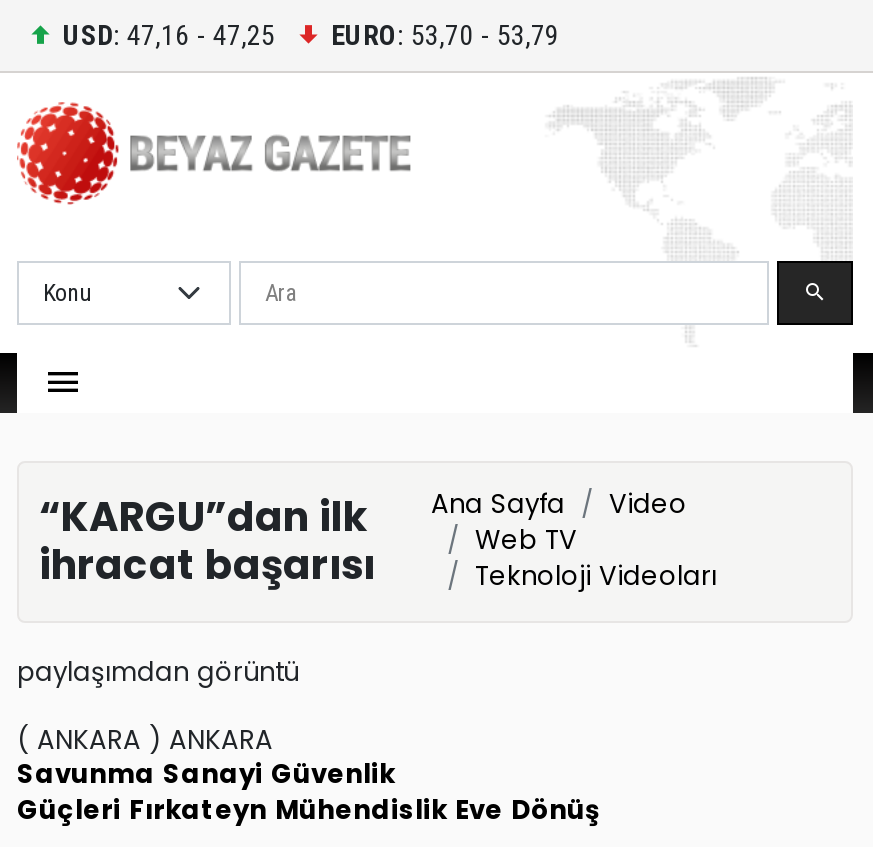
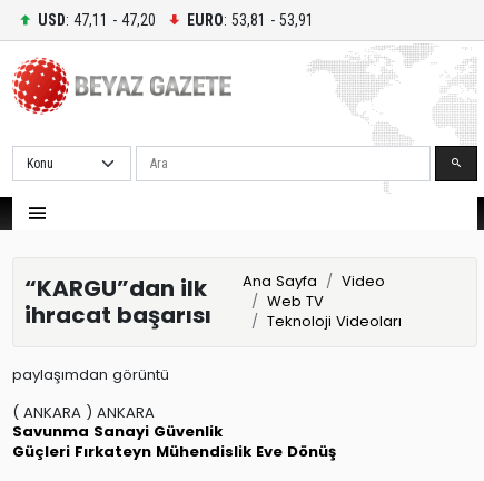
[63,18,275,50] USD: 47,16 - 47,25 -> [38,11,156,28] USD: 47,11 - 47,20
[331,18,559,50] EURO: 53,70 - 53,79 -> [187,11,314,28] EURO: 53,81 - 53,91

